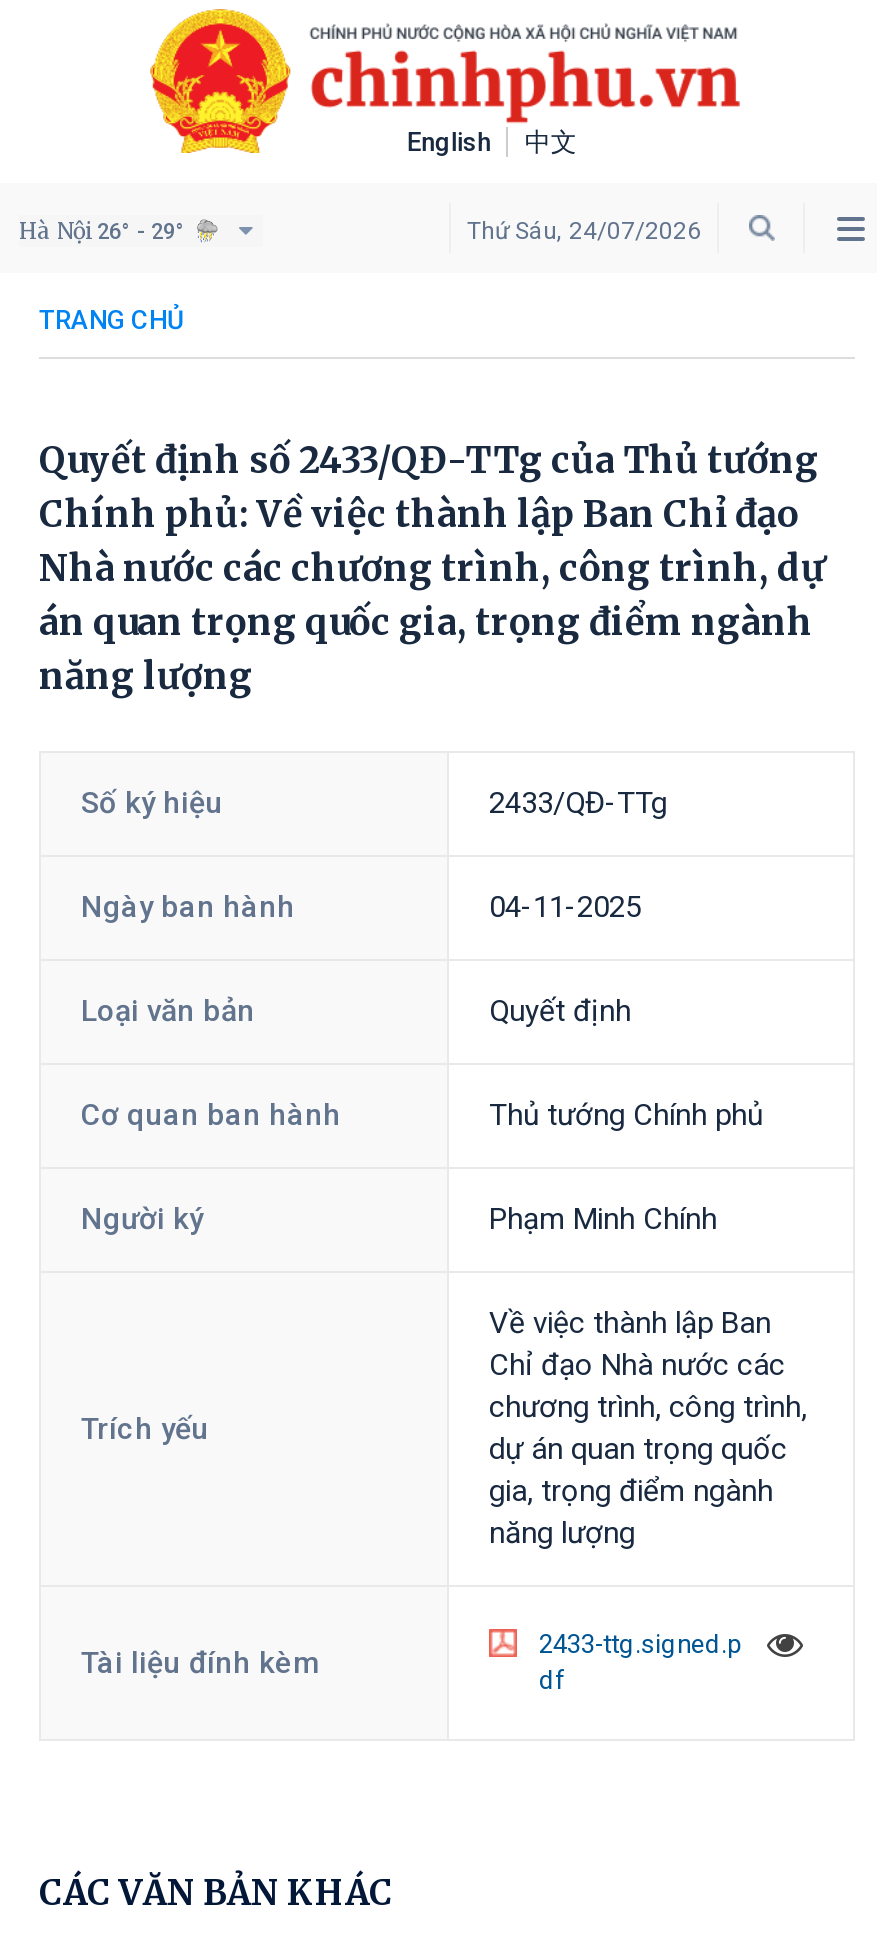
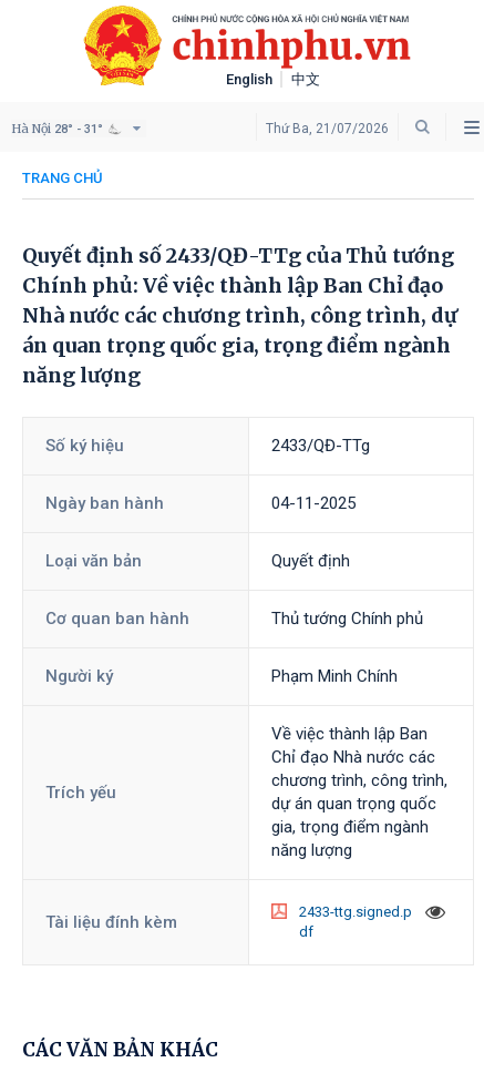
[19,217,185,245] Hà Nội 26° - 29° -> [11,121,103,136] Hà Nội 28° - 31°
[467,217,701,245] Thứ Sáu, 24/07/2026 -> [266,121,389,136] Thứ Ba, 21/07/2026

